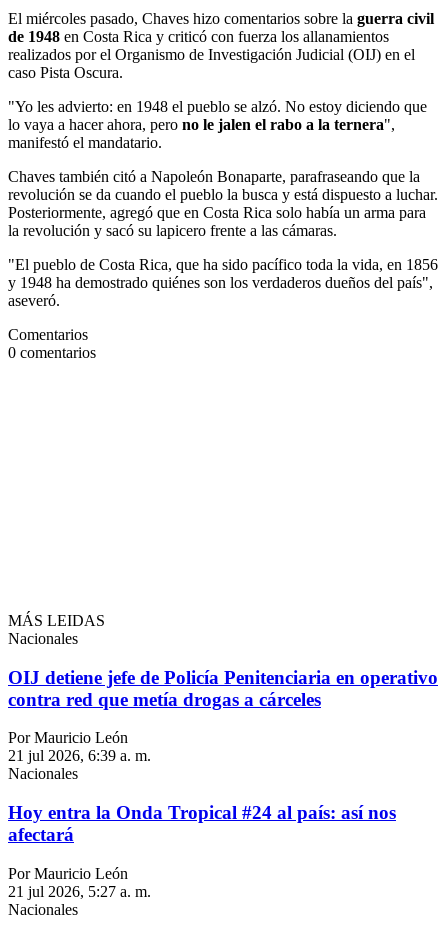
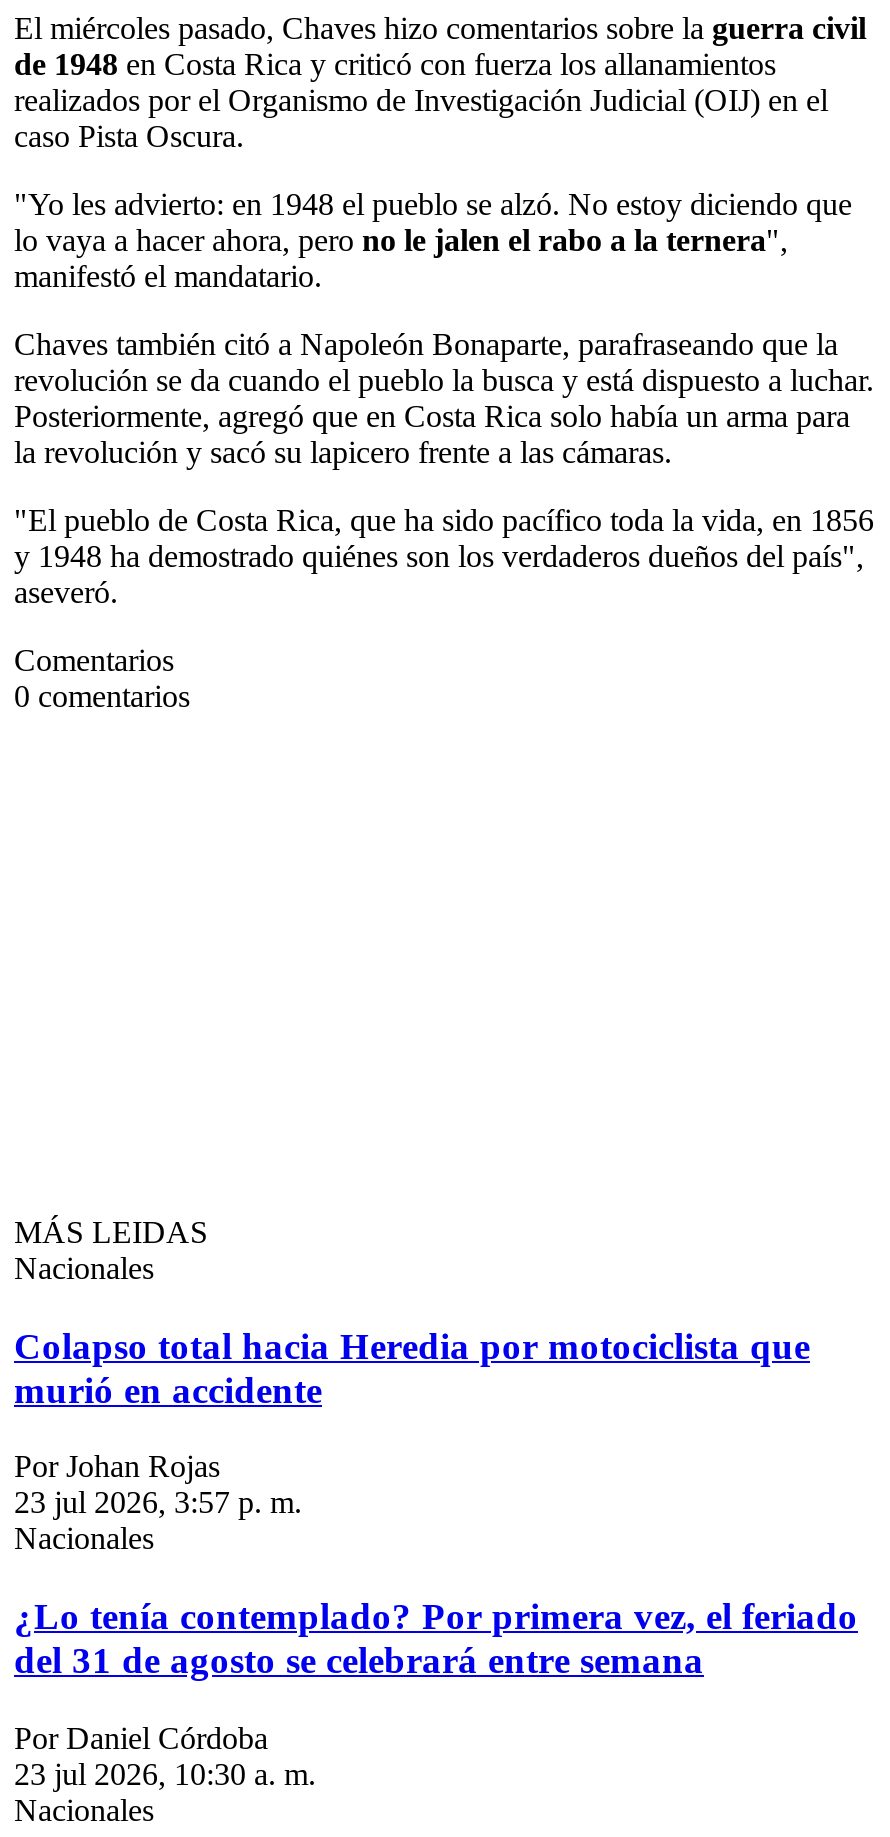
[8,666,438,709] OIJ detiene jefe de Policía Penitenciaria en operativo | contra red que metía drogas a cárceles -> [14,1324,810,1410] Colapso total hacia Heredia por motociclista que | murió en accidente
[8,729,151,764] Por Mauricio León | 21 jul 2026, 6:39 a. m. -> [14,1449,302,1519] Por Johan Rojas | 23 jul 2026, 3:57 p. m.
[8,802,396,845] Hoy entra la Onda Tropical #24 al país: así nos | afectará -> [14,1595,858,1681] ¿Lo tenía contemplado? Por primera vez, el feriado | del 31 de agosto se celebrará entre semana
[8,865,151,900] Por Mauricio León | 21 jul 2026, 5:27 a. m. -> [14,1720,316,1790] Por Daniel Córdoba | 23 jul 2026, 10:30 a. m.

